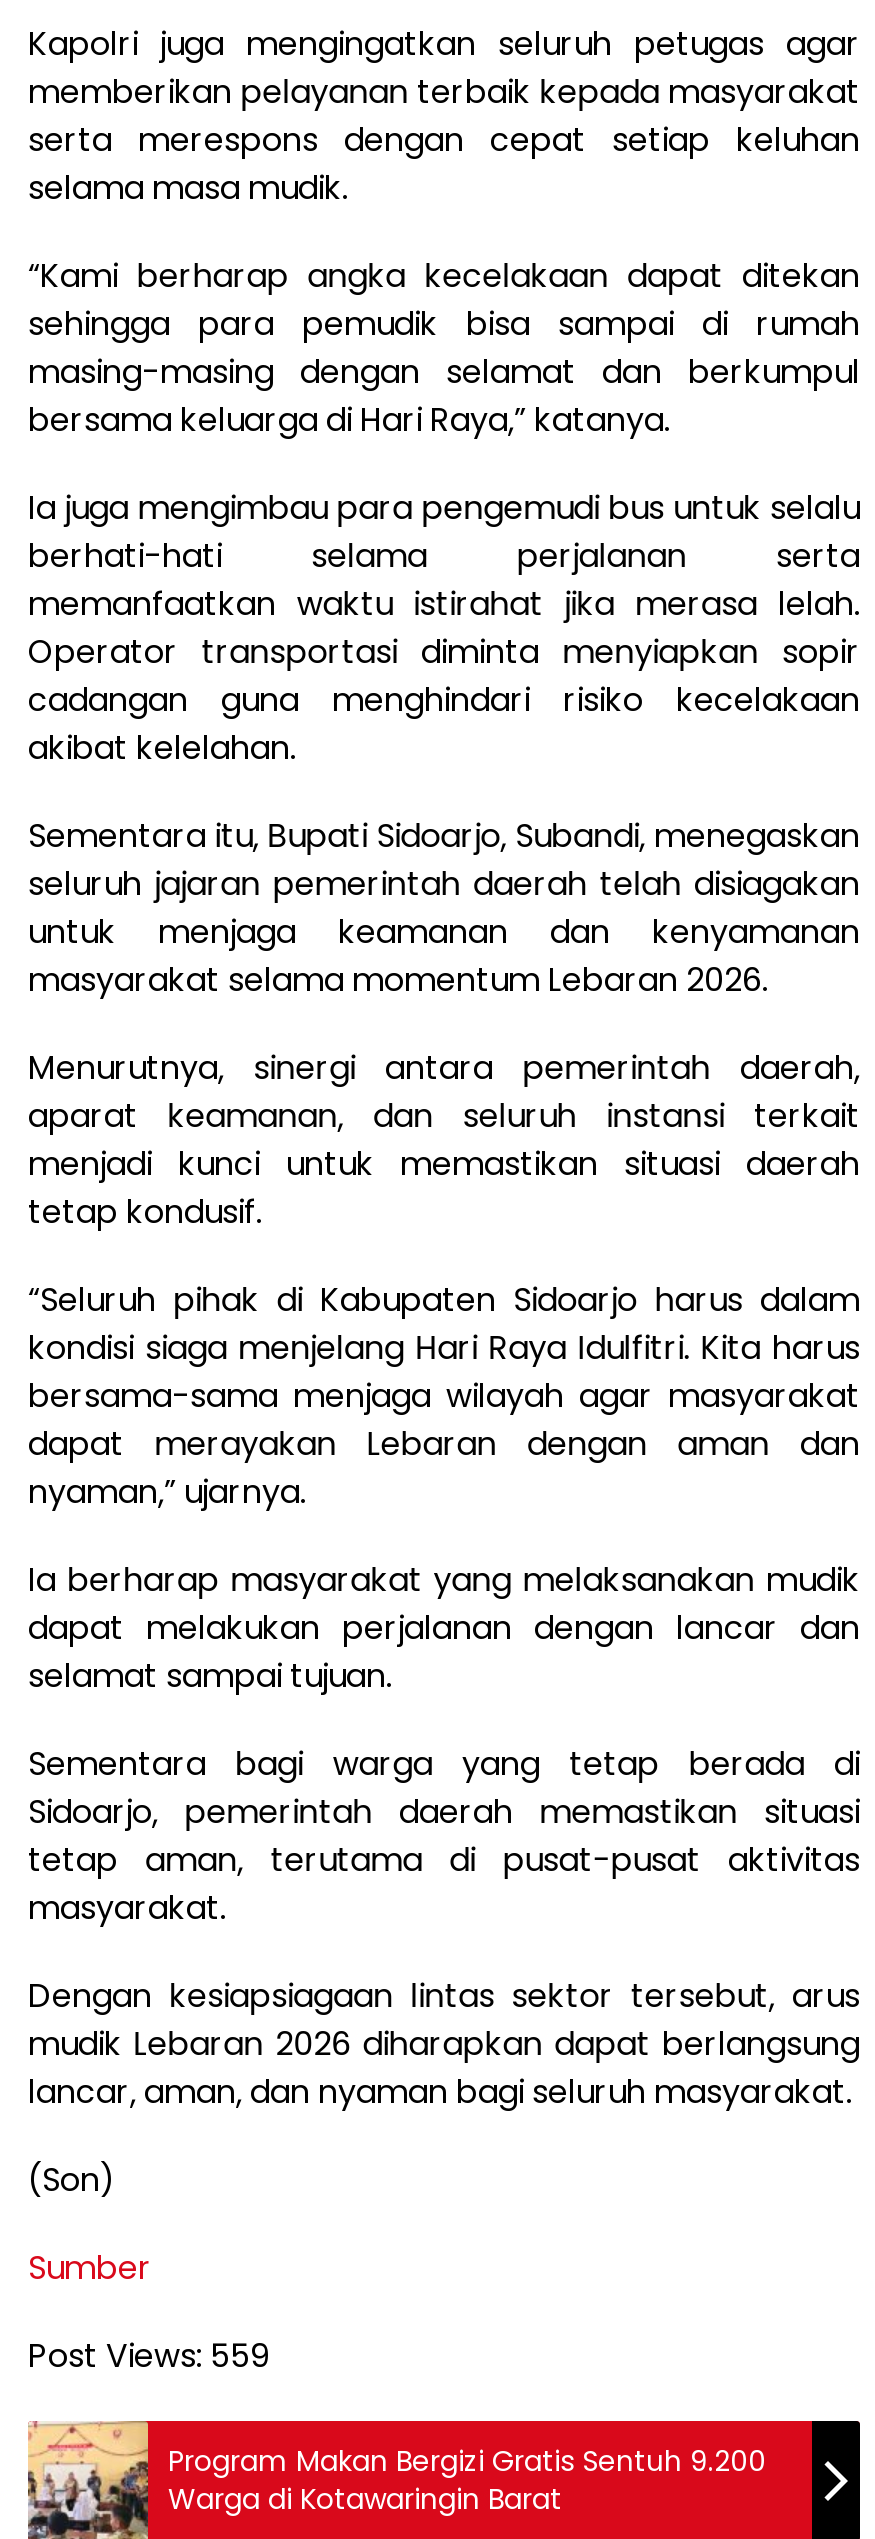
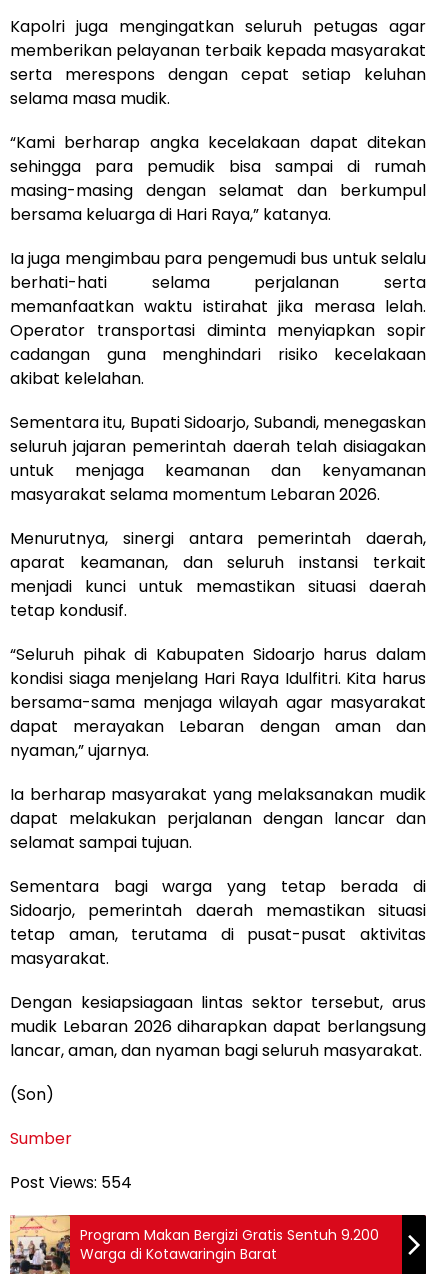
[28,2332,268,2378] Post Views: 559 -> [10,1170,132,1193] Post Views: 554

